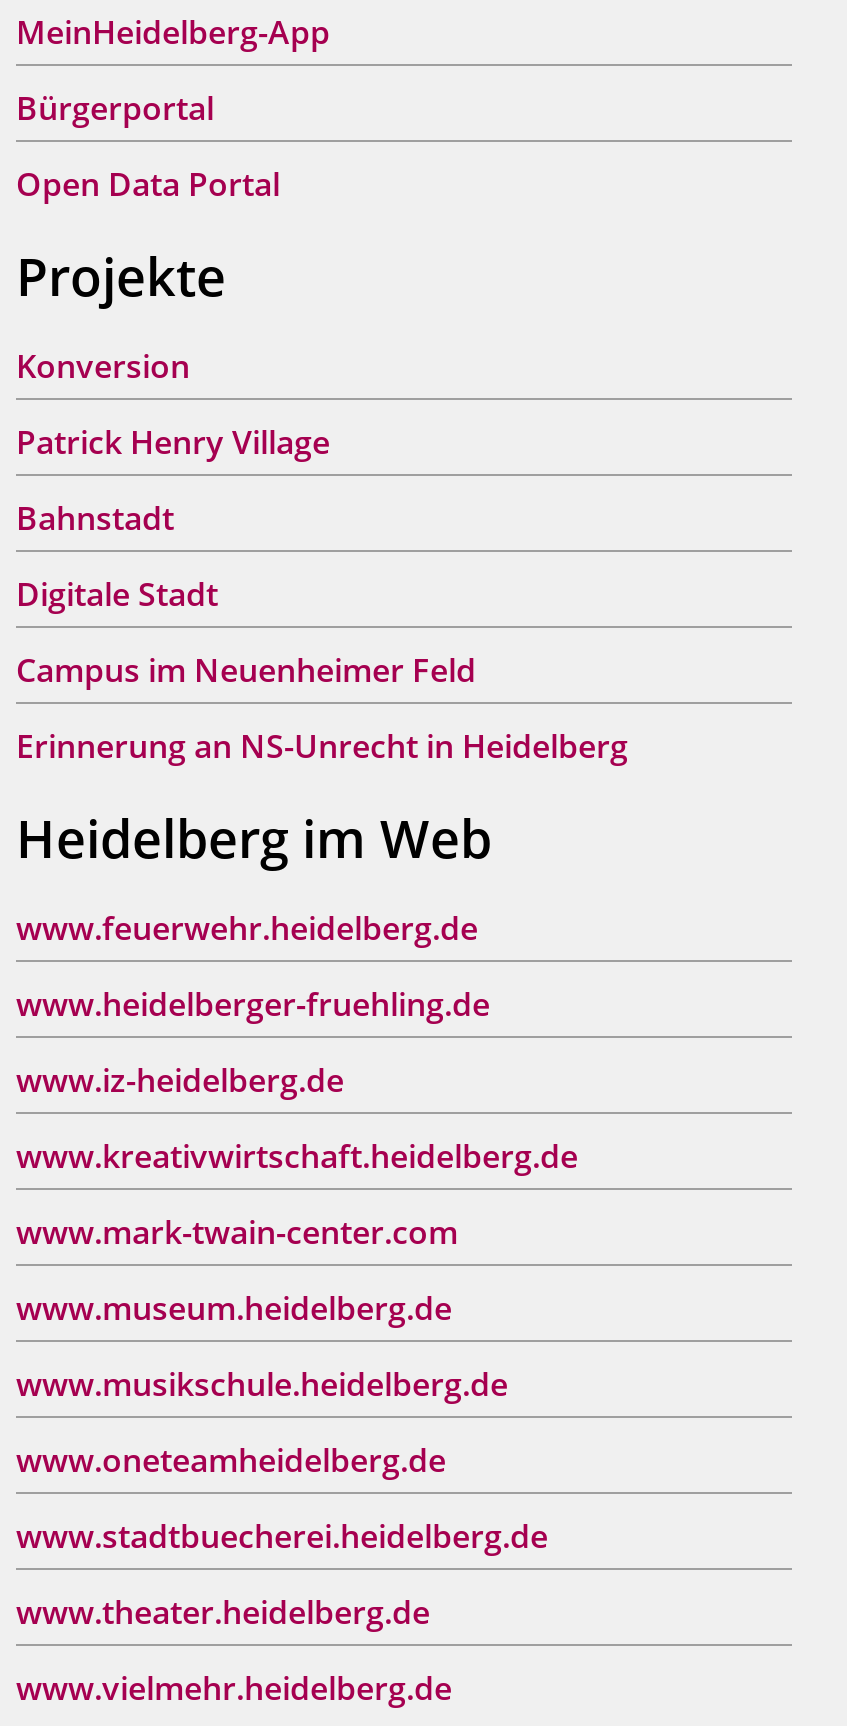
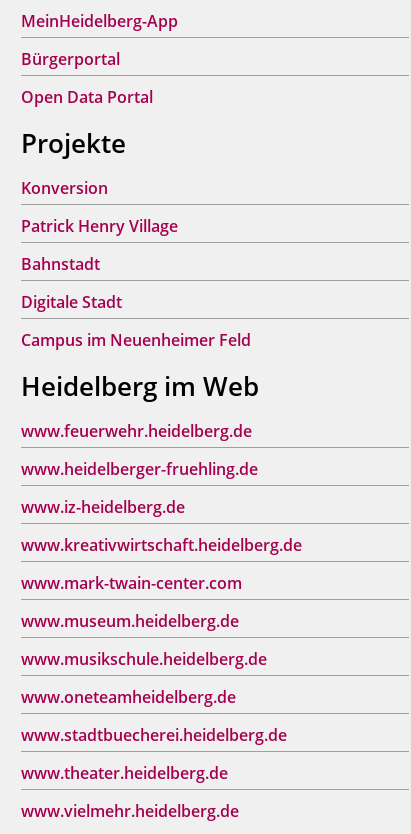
[16,724,628,768] Erinnerung an NS-Unrecht in Heidelberg -> none

